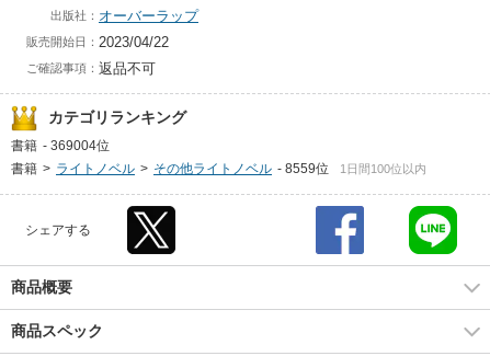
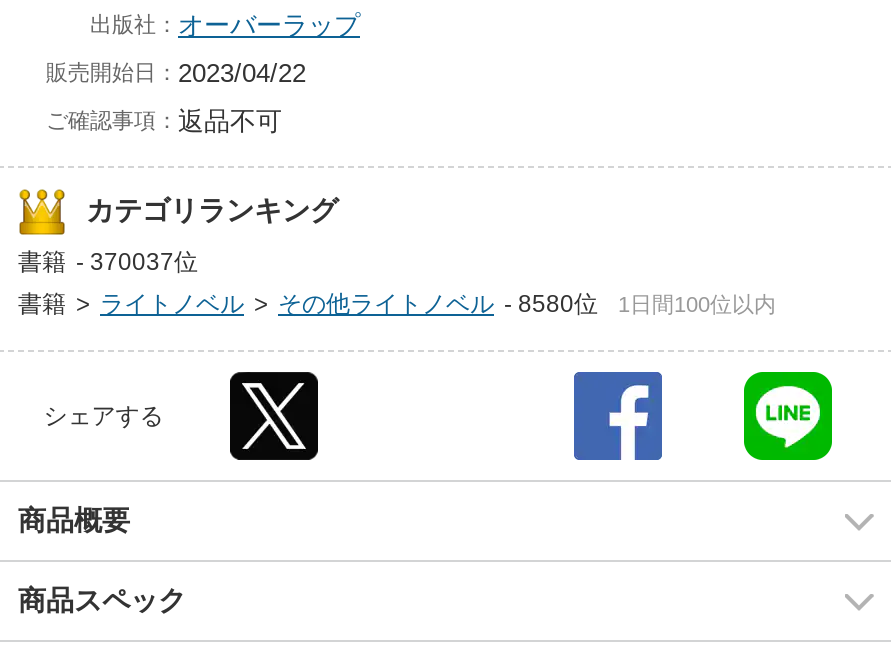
[11,138,110,153] 書籍 - 369004位 -> [18,248,198,276] 書籍 - 370037位
[11,161,329,176] 書籍 > ライトノベル > その他ライトノベル - 8559位 -> [18,290,598,318] 書籍 > ライトノベル > その他ライトノベル - 8580位

